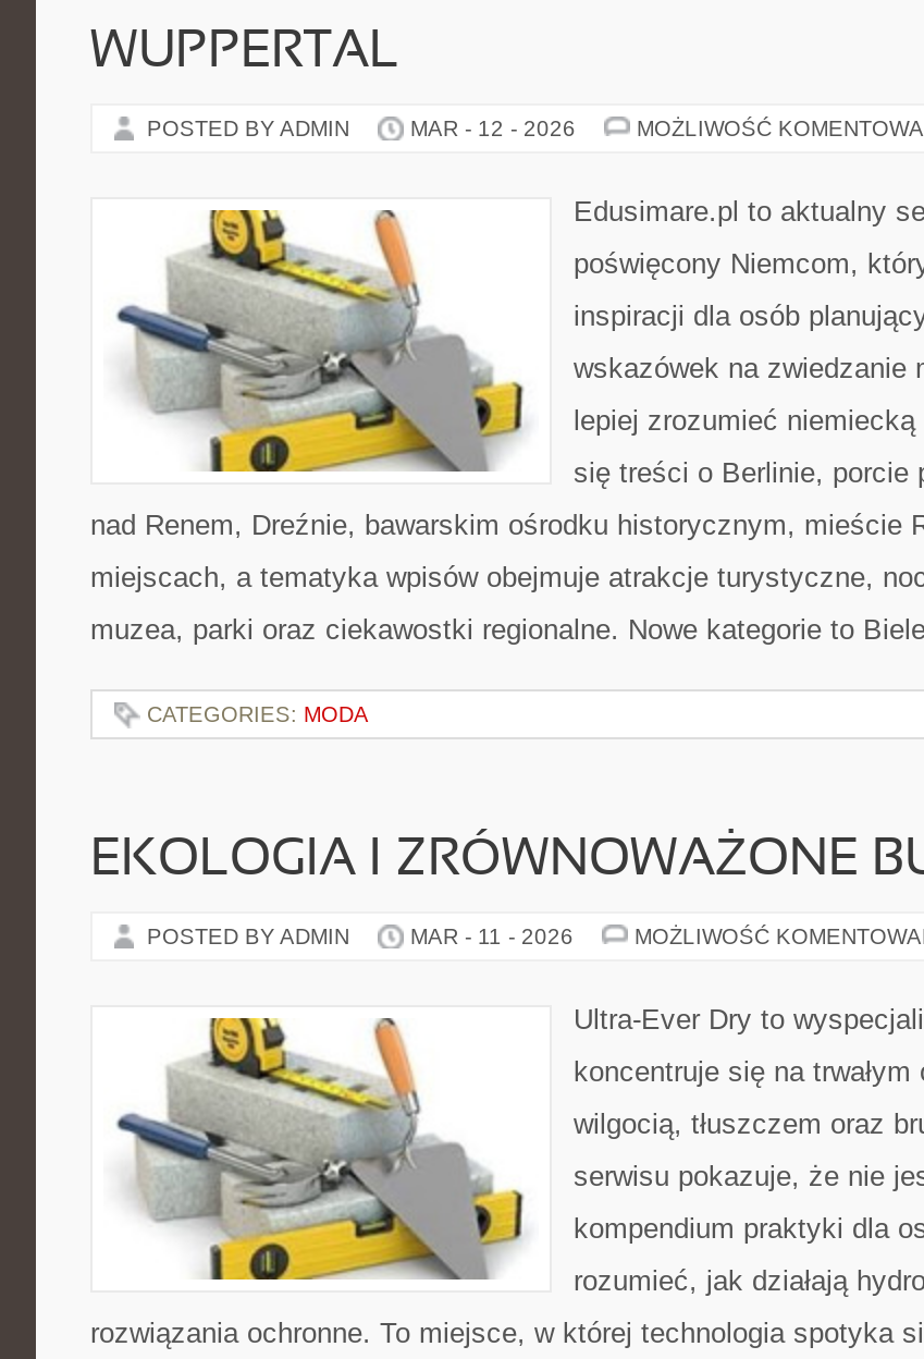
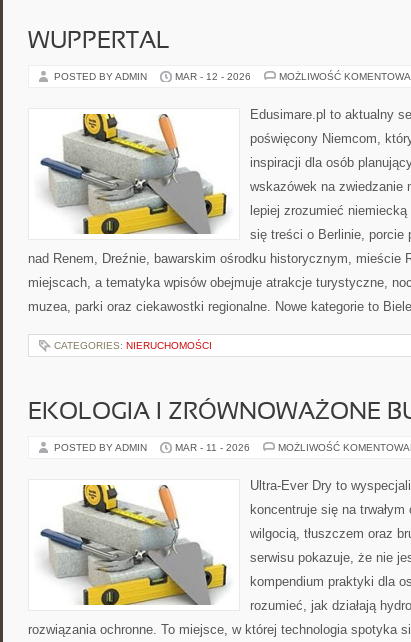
[147,702,369,726] CATEGORIES: MODA -> [54,340,212,351] CATEGORIES: NIERUCHOMOŚCI

